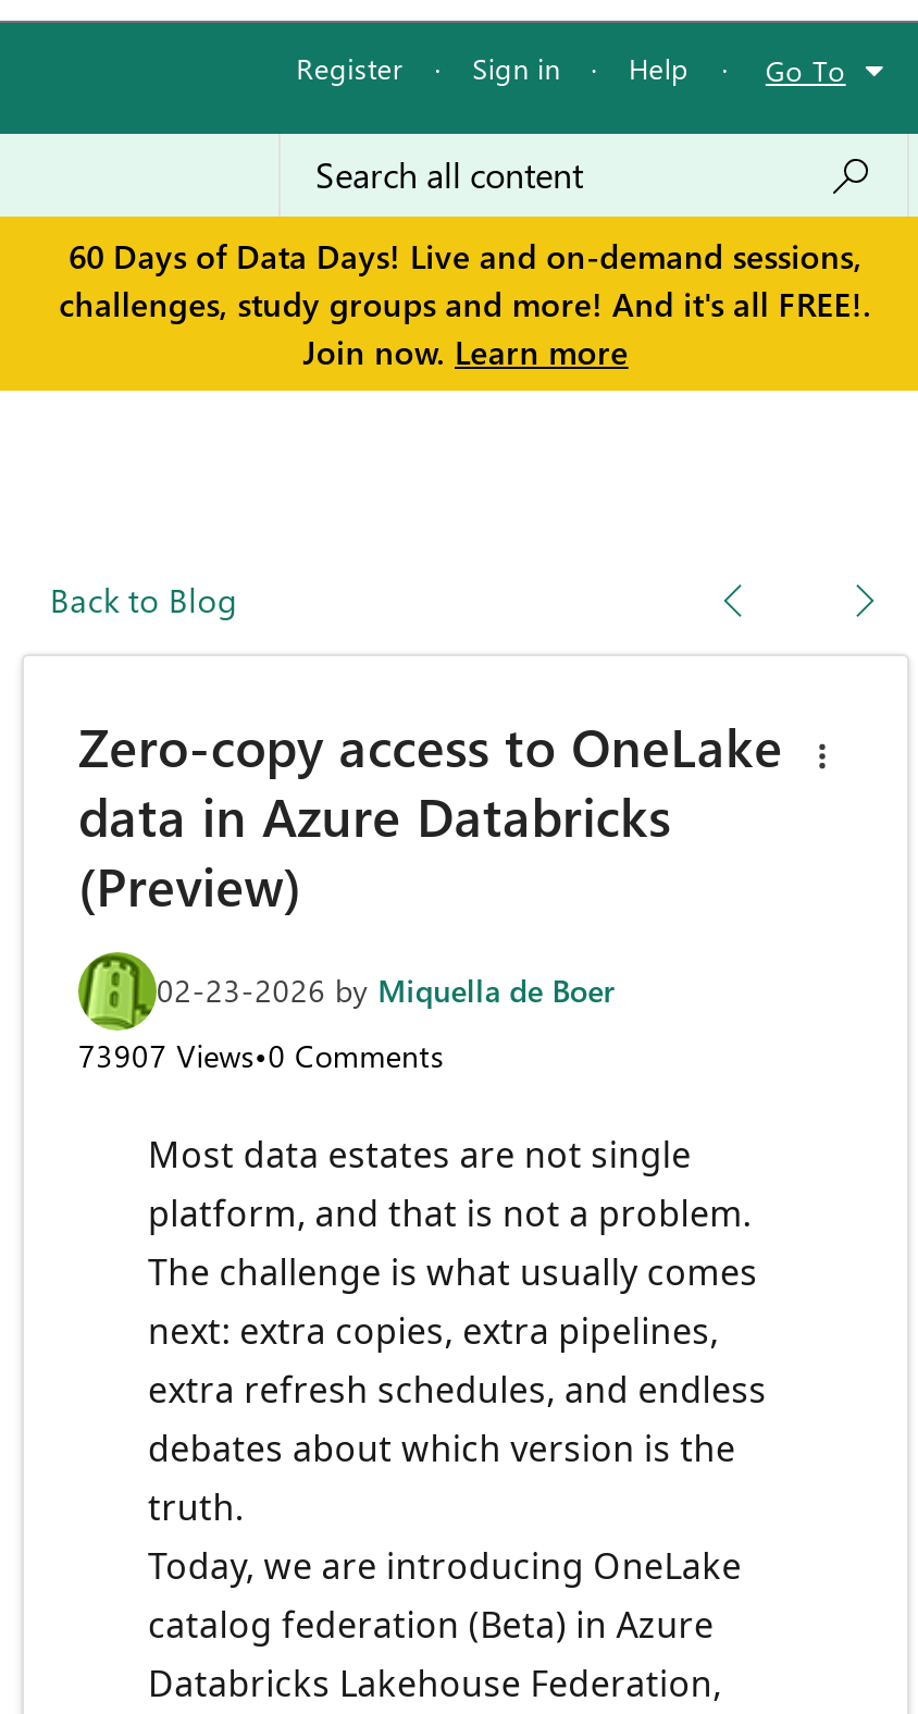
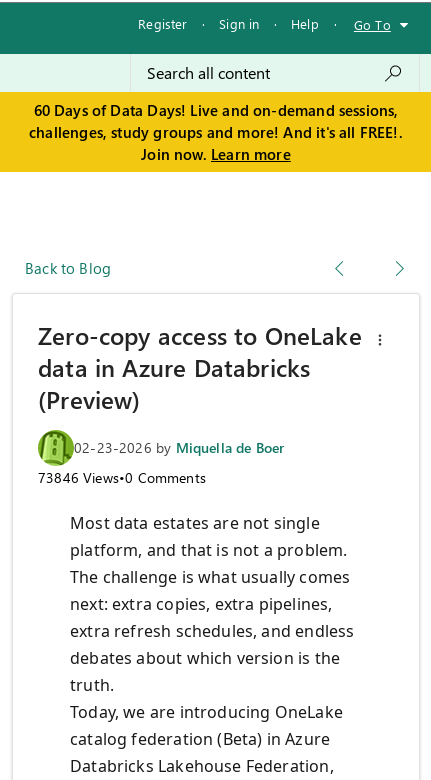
[78,1036,444,1077] 73907 Views•0 Comments -> [38,468,206,487] 73846 Views•0 Comments

